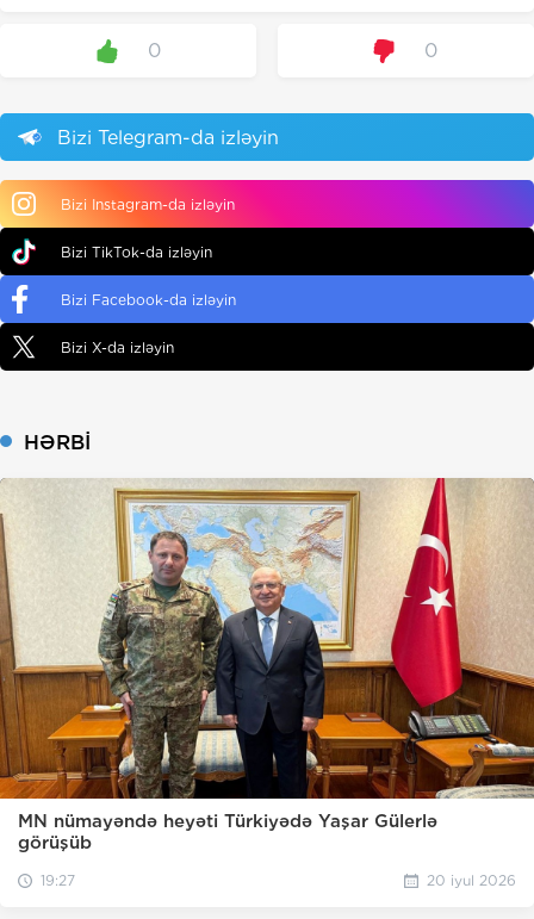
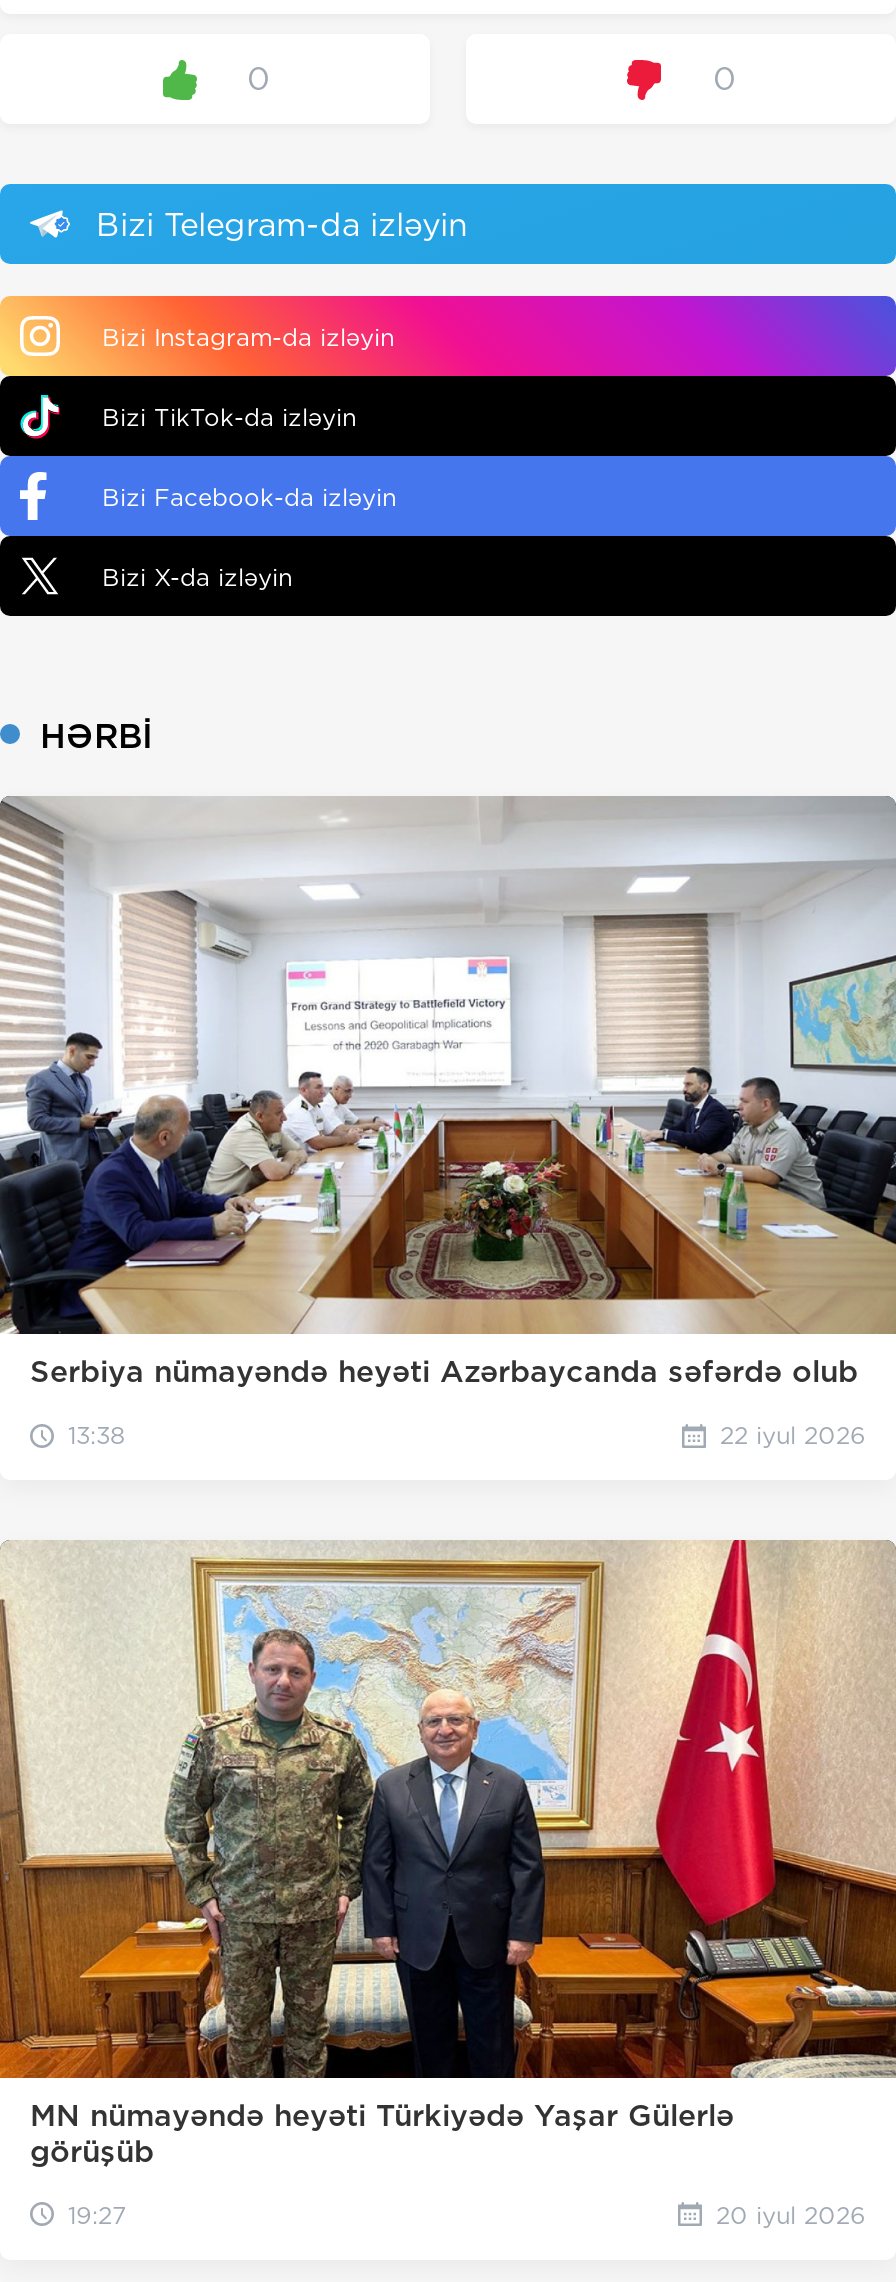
none -> [6,796,890,1450] [image] | Serbiya nümayəndə heyəti Azərbaycanda səfərdə olub | 13:38 | 22 iyul 2026

